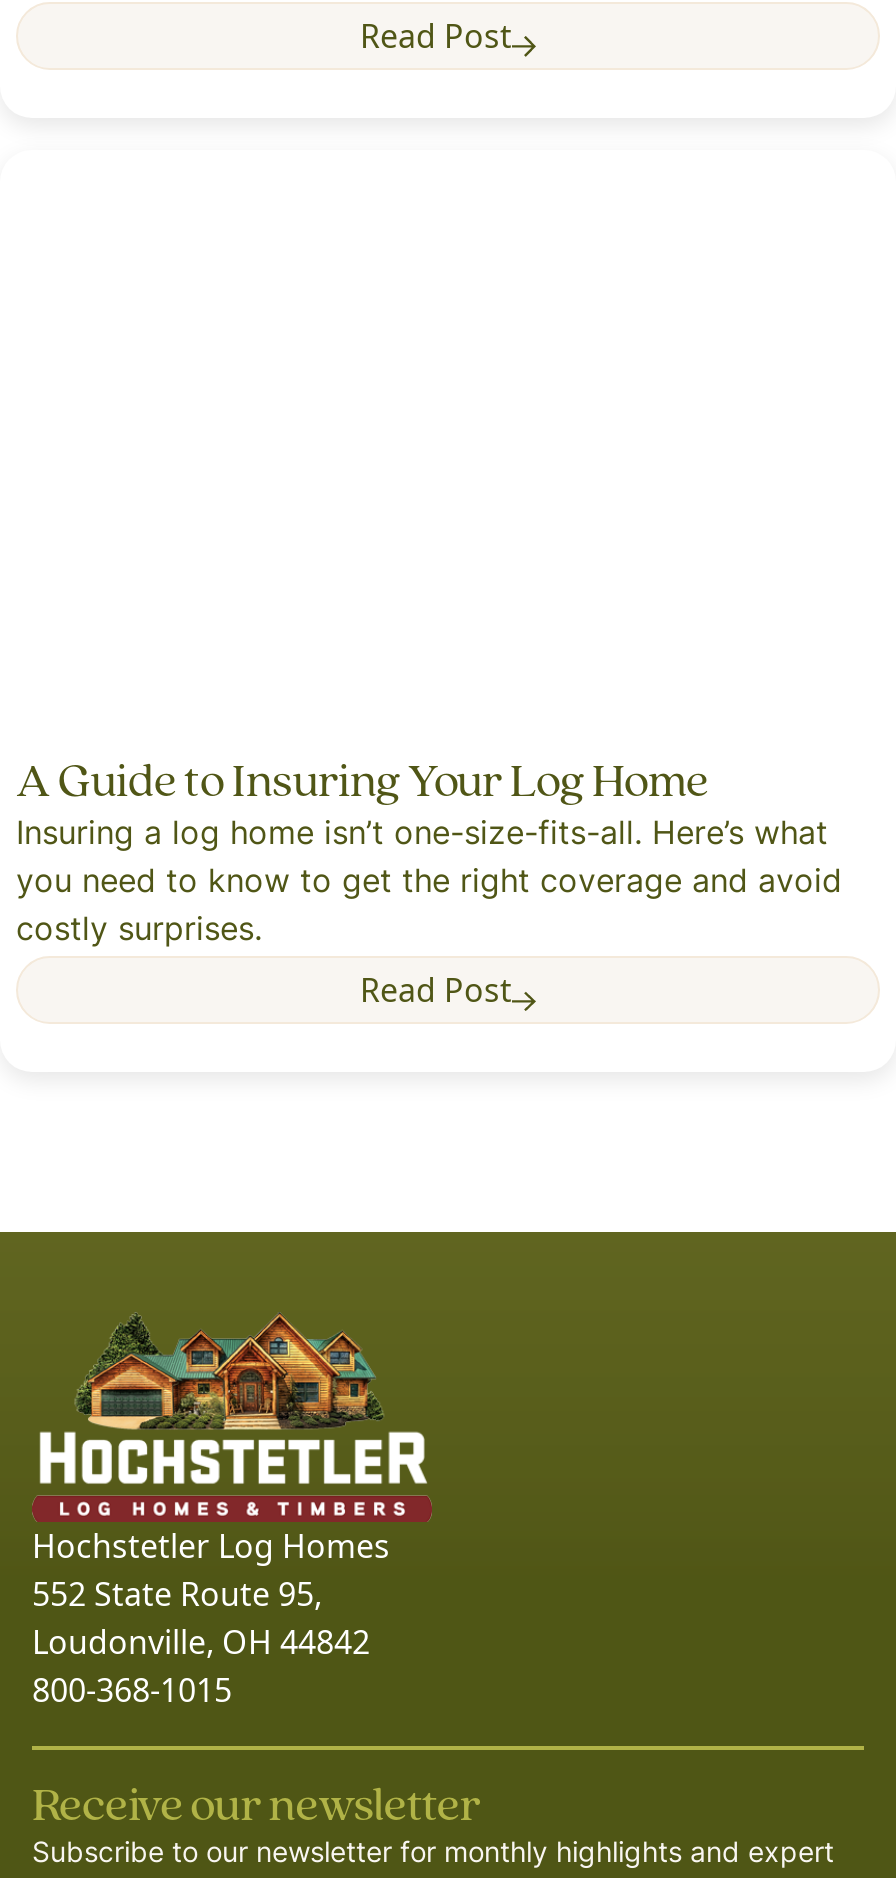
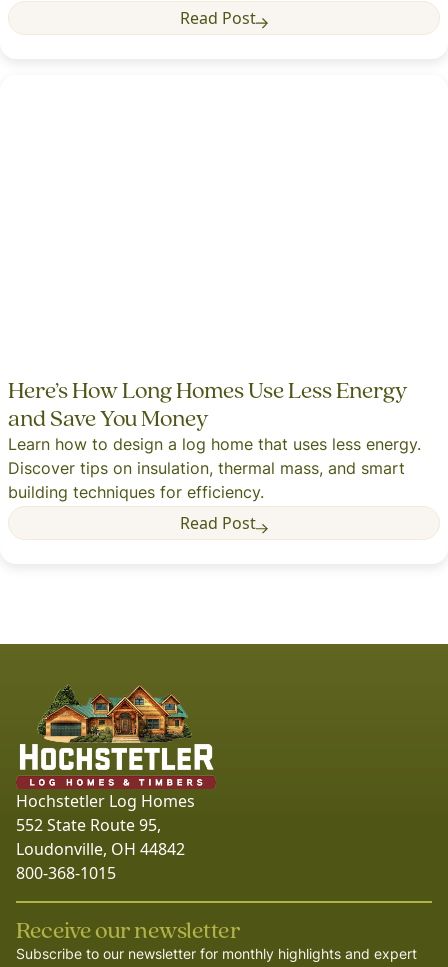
[16,761,828,853] A Guide to Insuring Your Log Home | Insuring a log home isn’t one-size-fits-all. Here’s what -> [8,380,421,454] Here’s How Long Homes Use Less Energy | and Save You Money | Learn how to design a log home that uses less energy.
[16,869,842,901] you need to know to get the right coverage and avoid -> [8,462,405,478] Discover tips on insulation, thermal mass, and smart
[16,917,262,949] costly surprises. -> [8,486,264,502] building techniques for efficiency.

